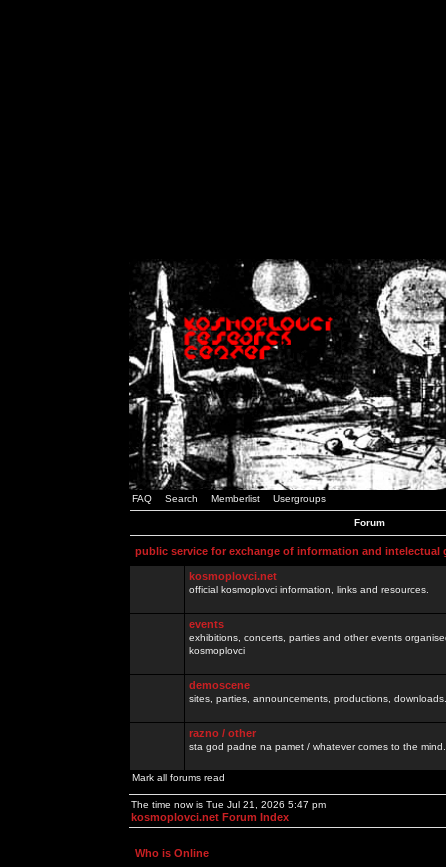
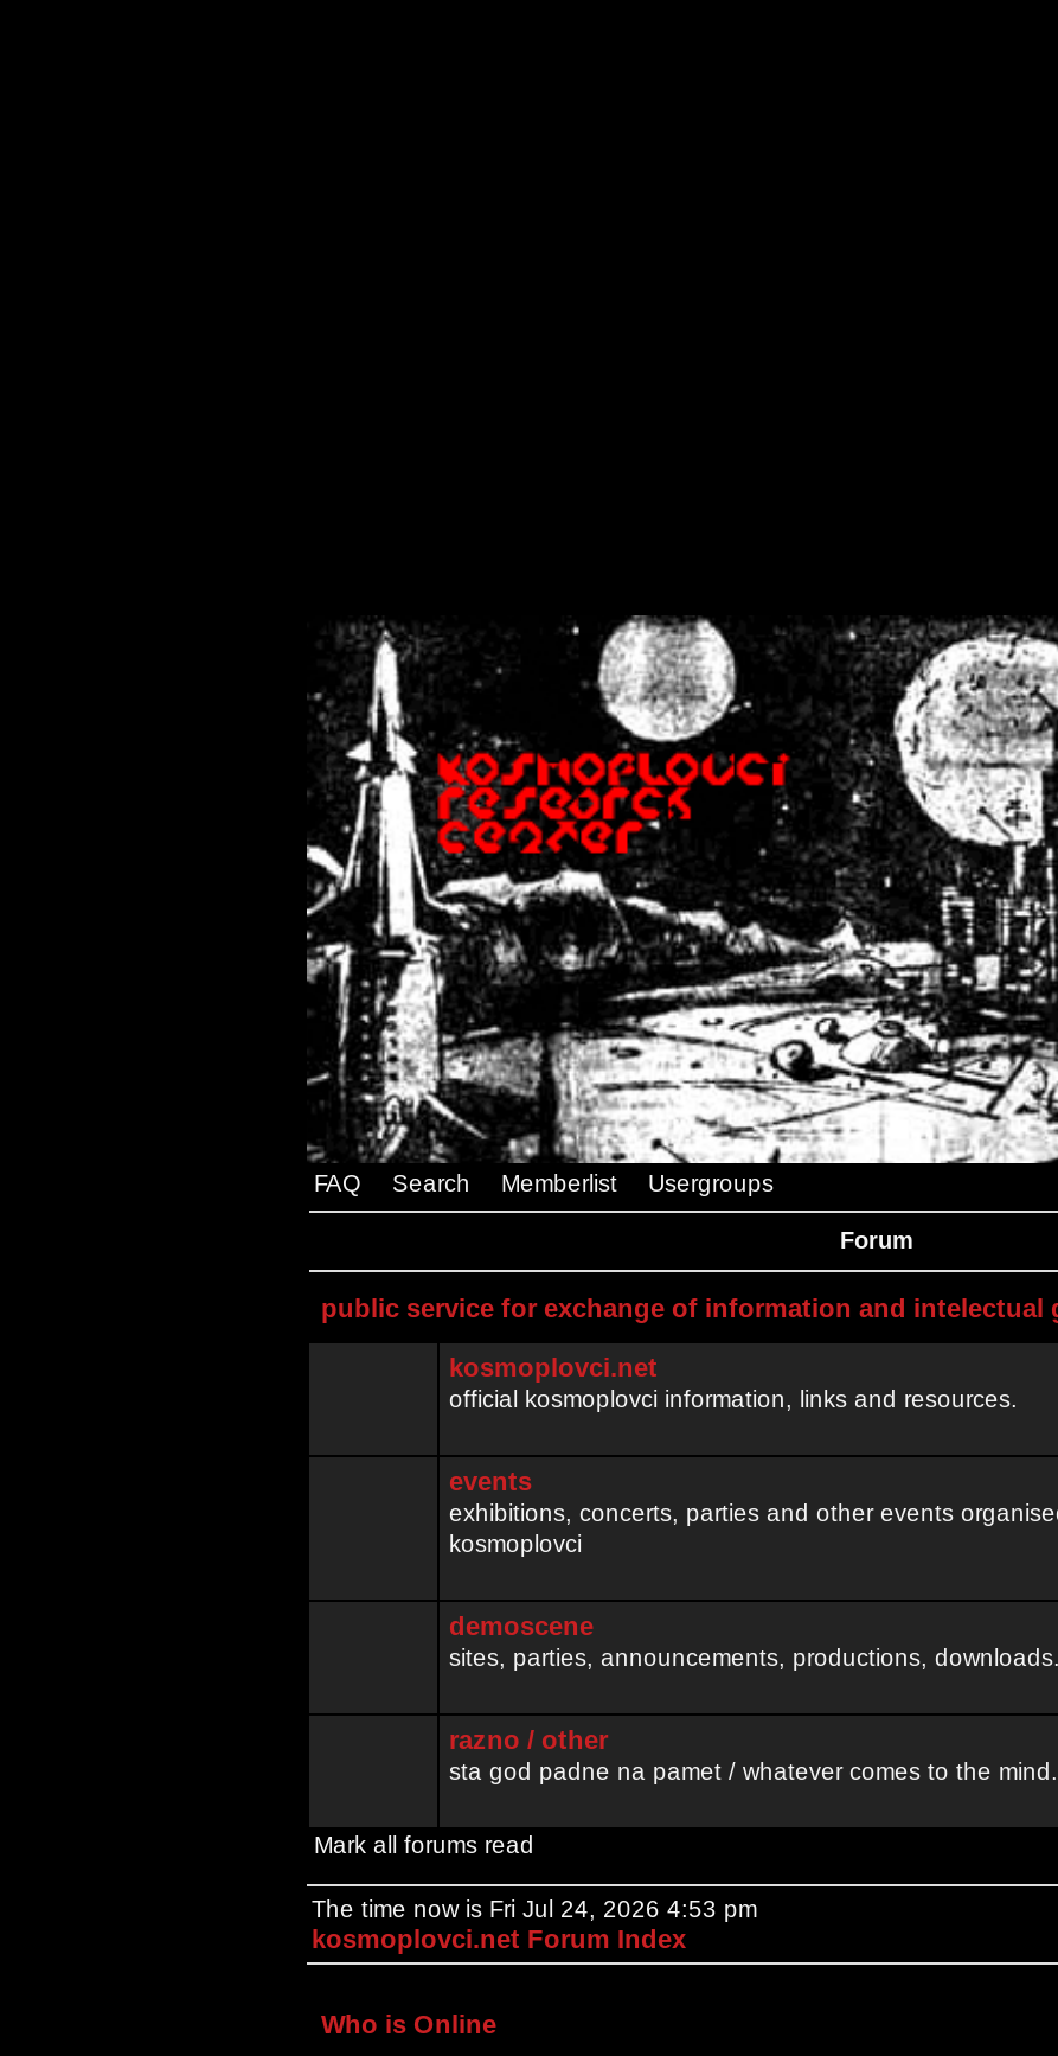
[131,799,326,810] The time now is Tue Jul 21, 2026 5:47 pm -> [312,1896,757,1922] The time now is Fri Jul 24, 2026 4:53 pm

